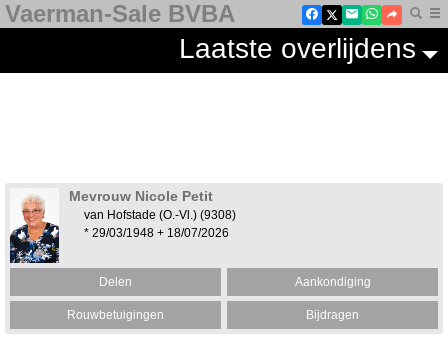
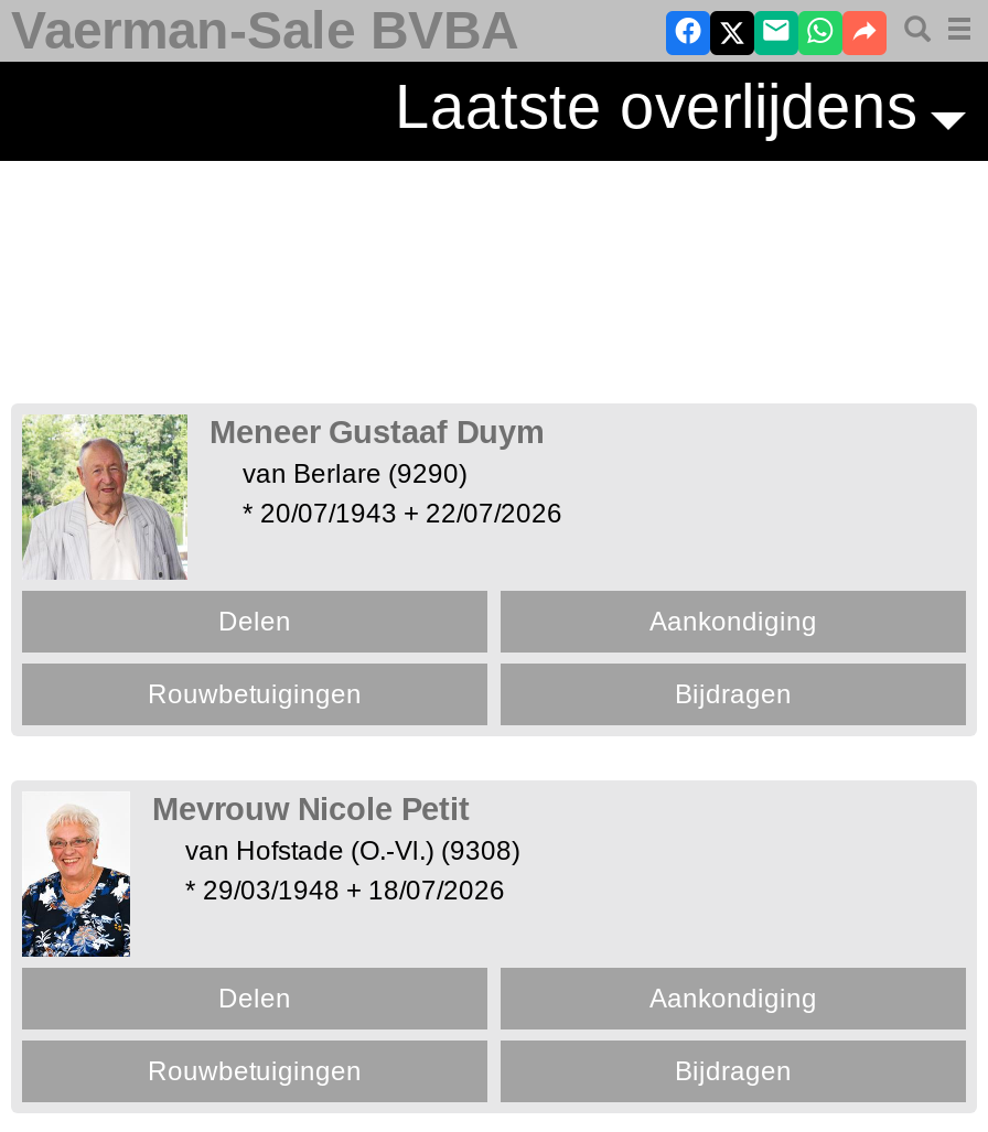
none -> [20,414,817,710] [image] | Meneer Gustaaf Duym | van Berlare (9290) | * 20/07/1943 + 22/07/2026 | Delen | Aankondiging | Rouwbetuigingen | Bijdragen

